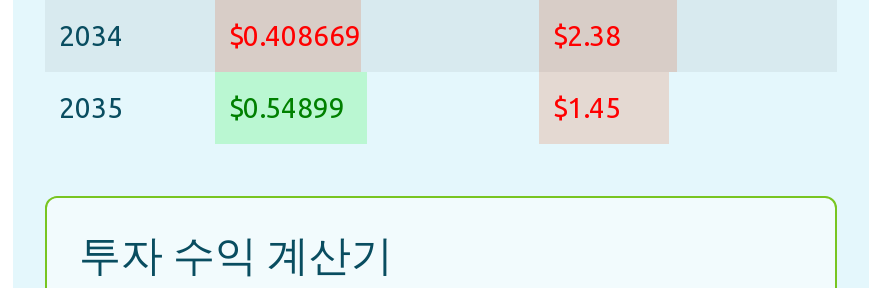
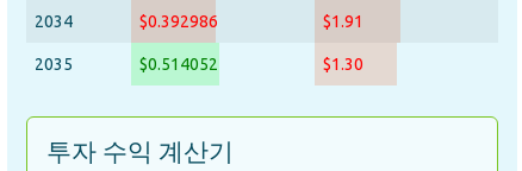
[229,20,361,52] $0.408669 -> [139,12,218,31] $0.392986
[553,20,621,52] $2.38 -> [323,12,363,31] $1.91
[229,92,345,124] $0.54899 -> [139,55,218,74] $0.514052
[553,92,621,124] $1.45 -> [323,55,363,74] $1.30

